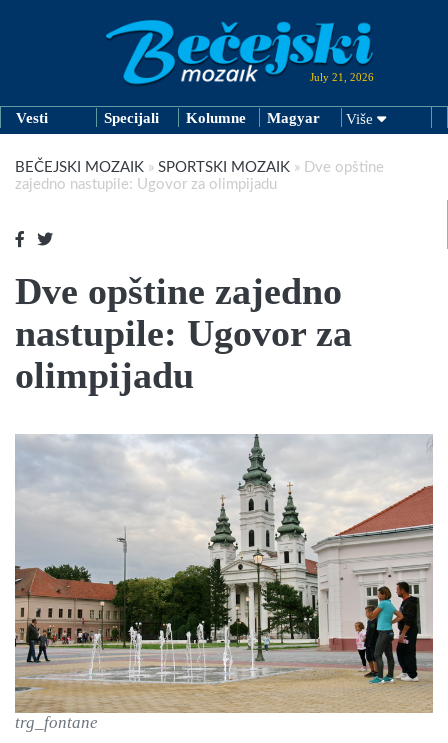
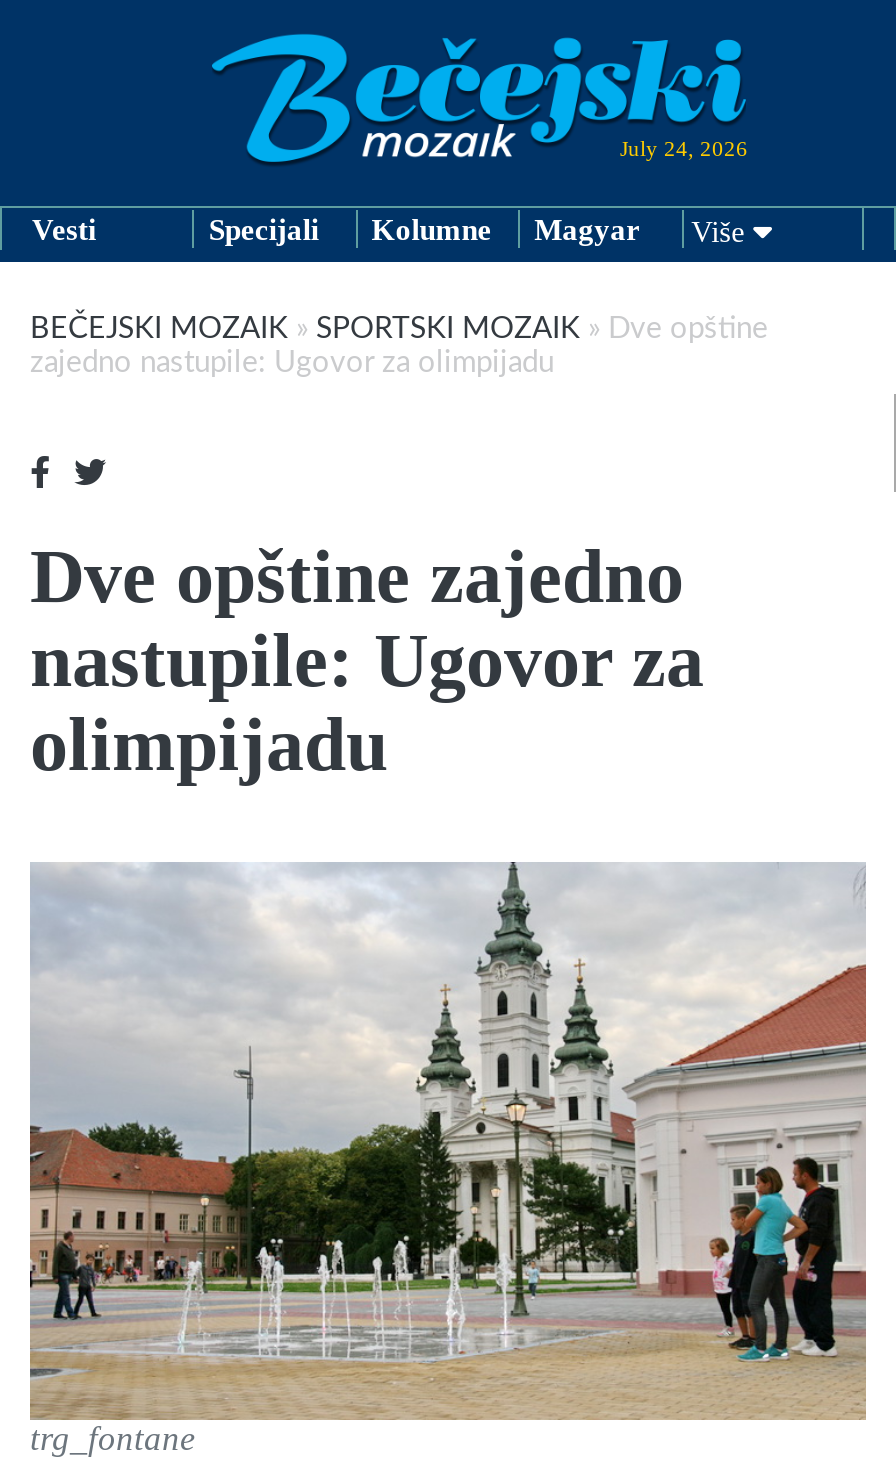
[310,71,374,83] July 21, 2026 -> [620,135,748,159] July 24, 2026

